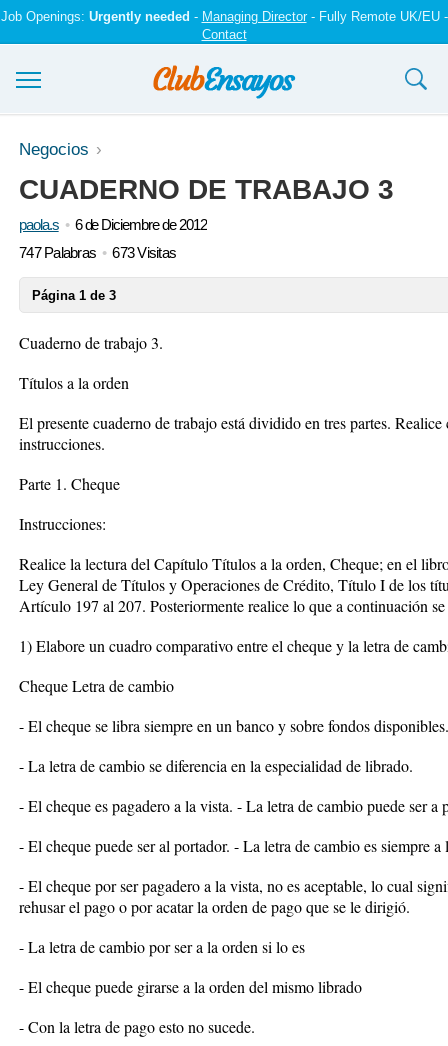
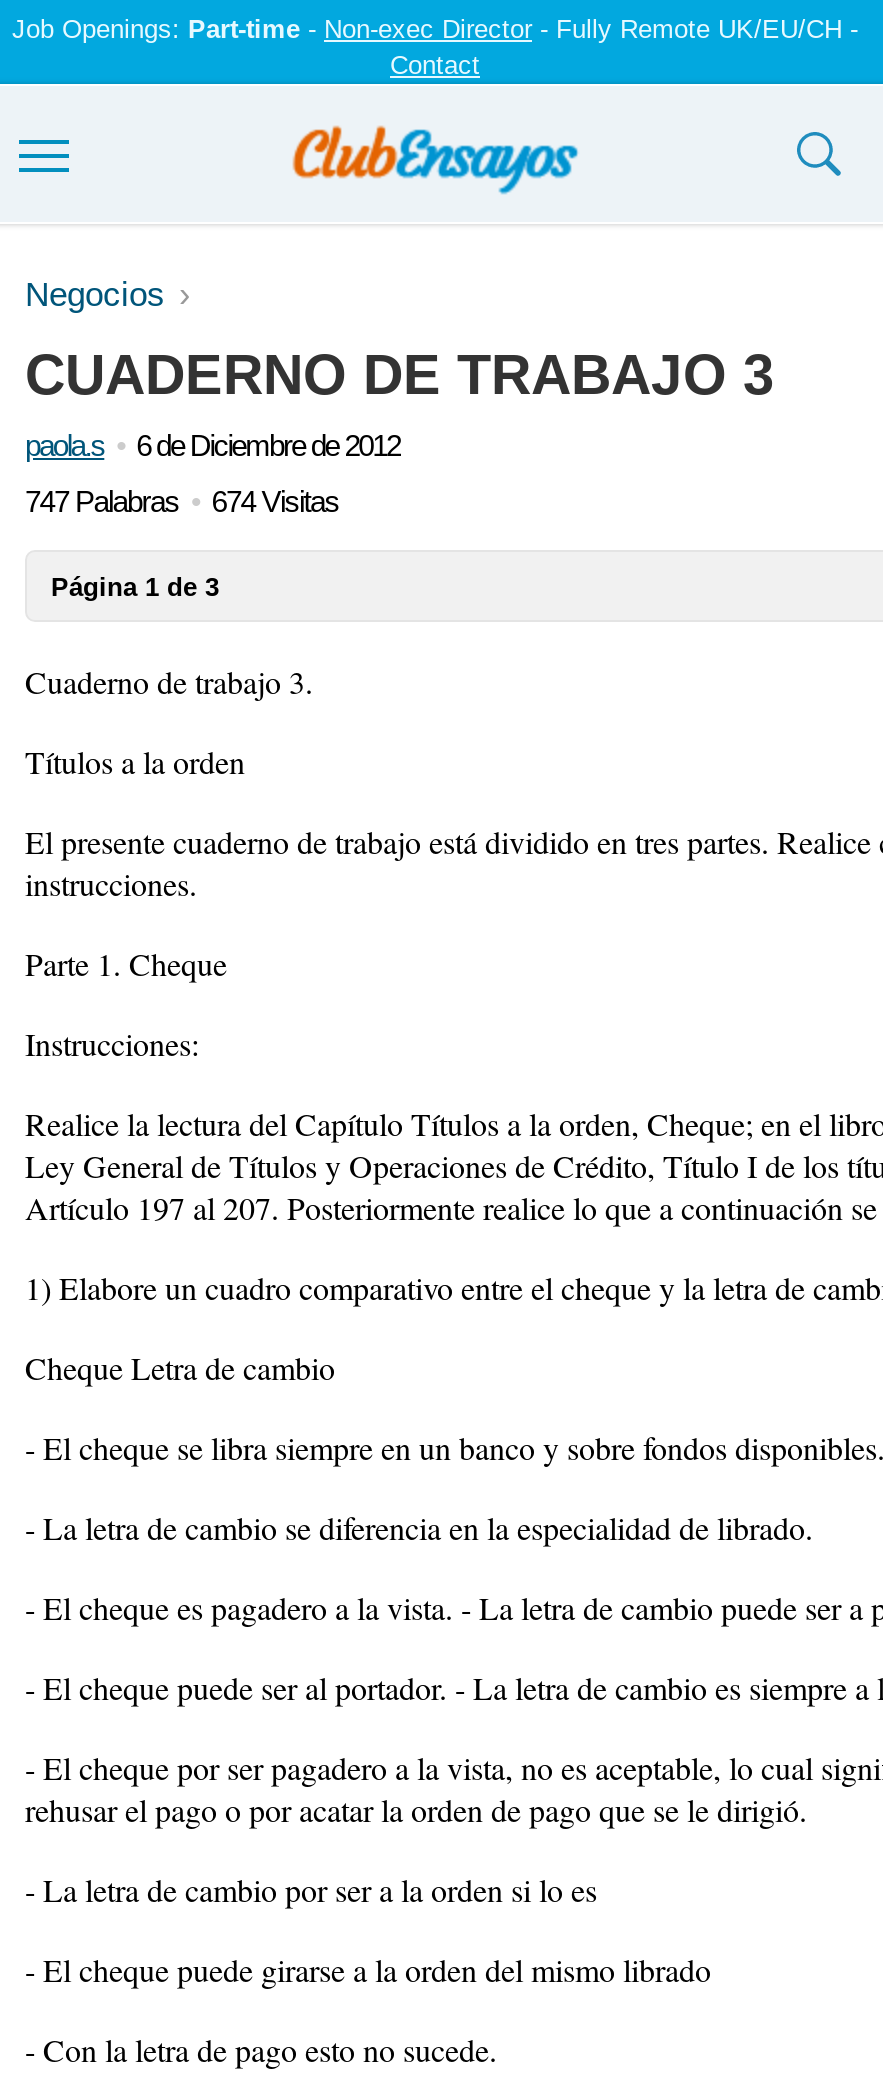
[0,9,447,24] Job Openings: Urgently needed - Managing Director - Fully Remote UK/EU - -> [12,14,858,44] Job Openings: Part-time - Non-exec Director - Fully Remote UK/EU/CH -
[19,244,176,261] 747 Palabras 673 Visitas -> [25,484,339,518] 747 Palabras 674 Visitas

